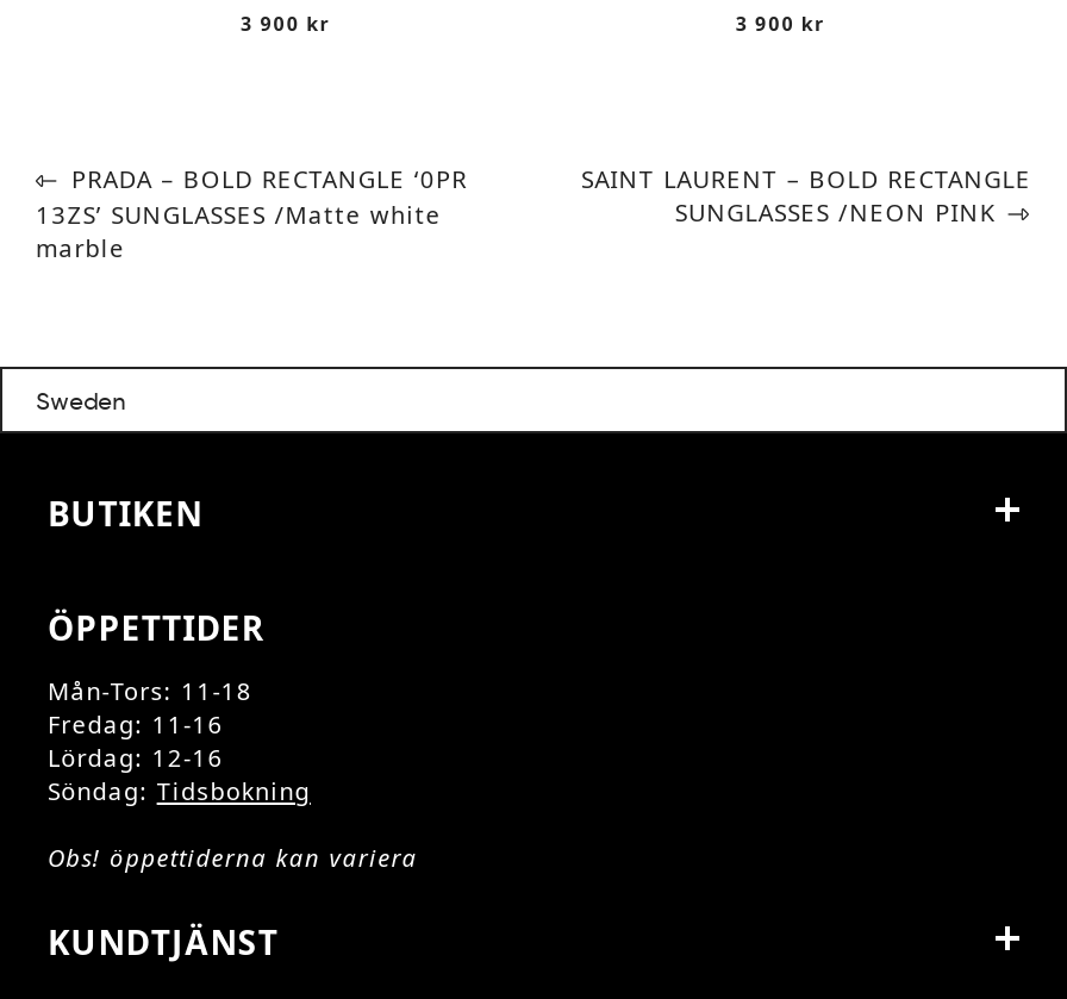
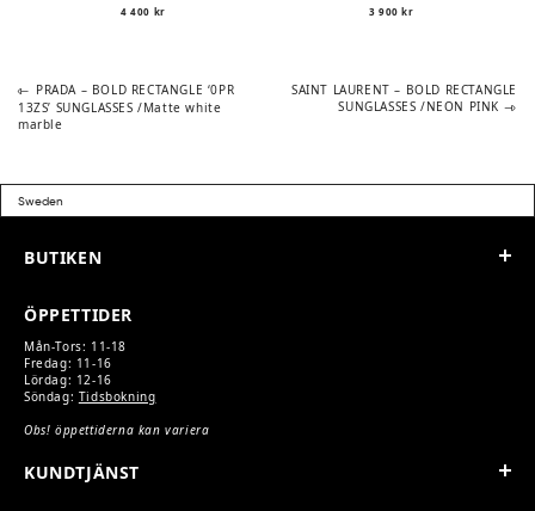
[241,10,331,36] 3 900 kr -> [121,5,166,18] 4 400 kr

